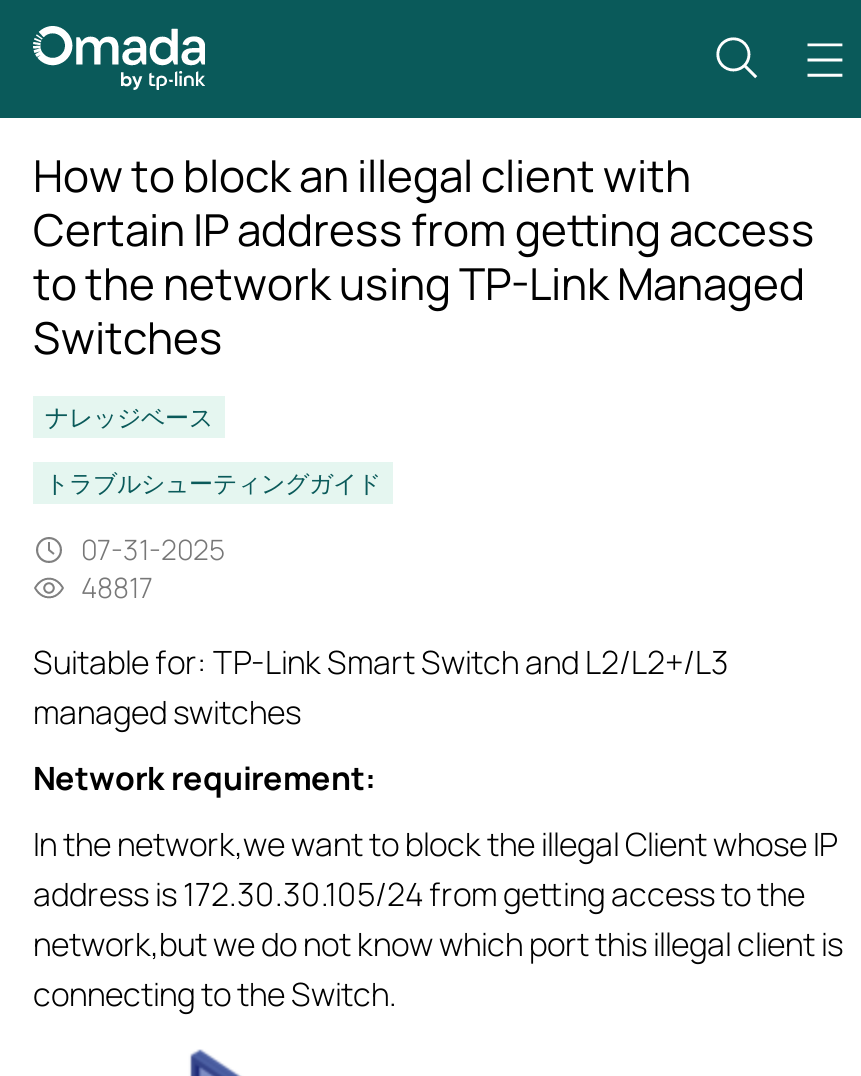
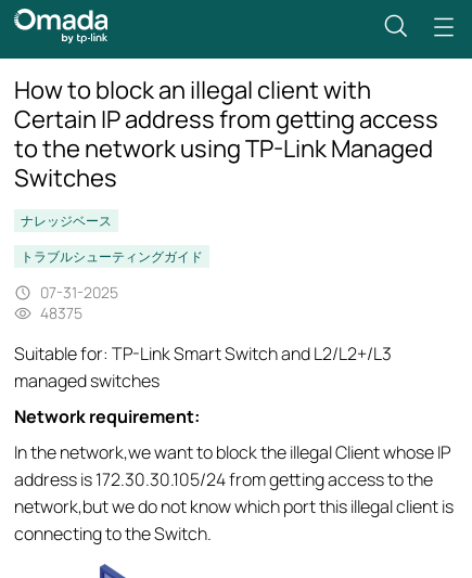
[81,568,153,606] 48817 -> [40,303,82,323] 48375

